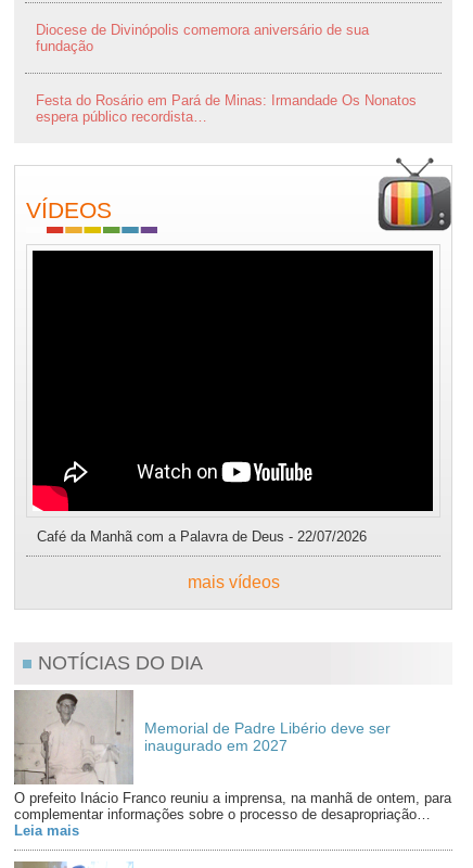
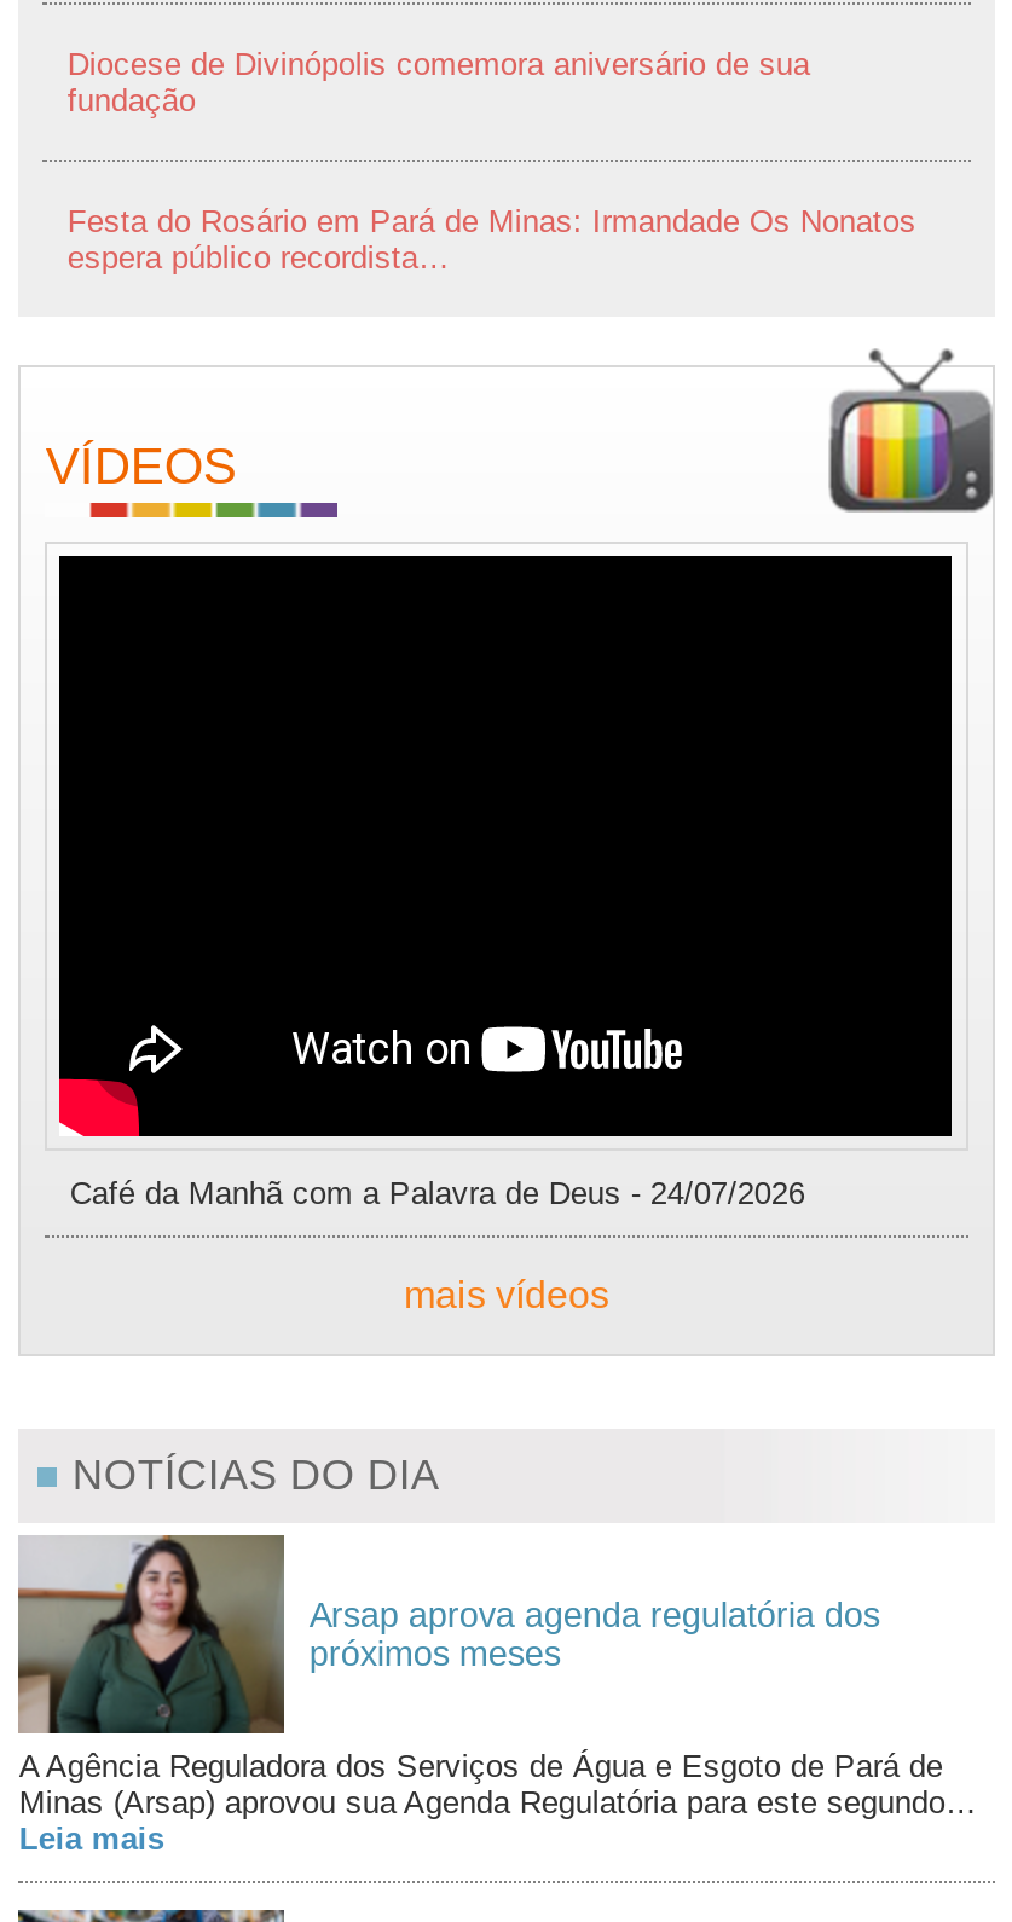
[37,529,367,545] Café da Manhã com a Palavra de Deus - 22/07/2026 -> [70,1176,805,1212] Café da Manhã com a Palavra de Deus - 24/07/2026
[14,690,452,823] [image] | O prefeito Inácio Franco reuniu a imprensa, na manhã de ontem, para | complementar informações sobre o processo de desapropriação… -> [19,1535,977,1821] [image] | A Agência Reguladora dos Serviços de Água e Esgoto de Pará de | Minas (Arsap) aprovou sua Agenda Regulatória para este segundo…
[145,720,391,754] Memorial de Padre Libério deve ser | inaugurado em 2027 -> [309,1596,880,1674] Arsap aprova agenda regulatória dos | próximos meses

